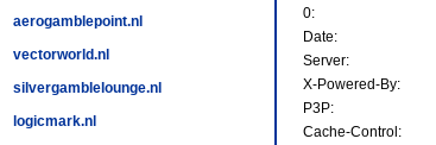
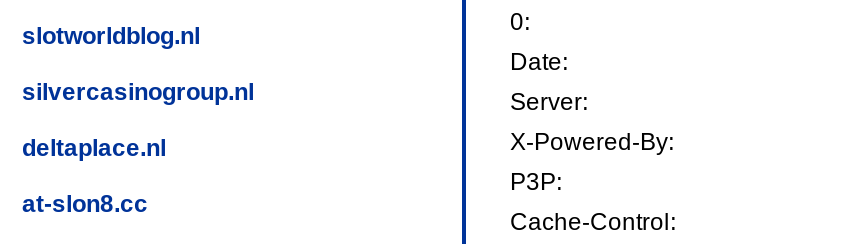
[13,13,143,30] aerogamblepoint.nl -> [22,22,200,50] slotworldblog.nl
[13,46,109,63] vectorworld.nl -> [22,78,254,106] silvercasinogroup.nl
[13,80,162,96] silvergamblelounge.nl -> [22,134,166,162] deltaplace.nl
[13,113,96,130] logicmark.nl -> [22,190,148,218] at-slon8.cc

